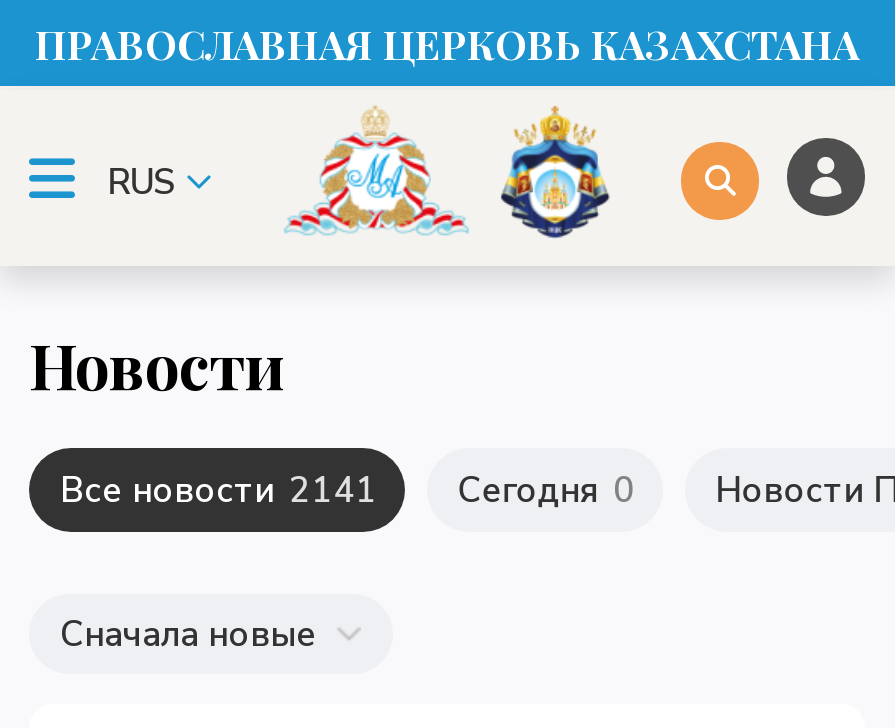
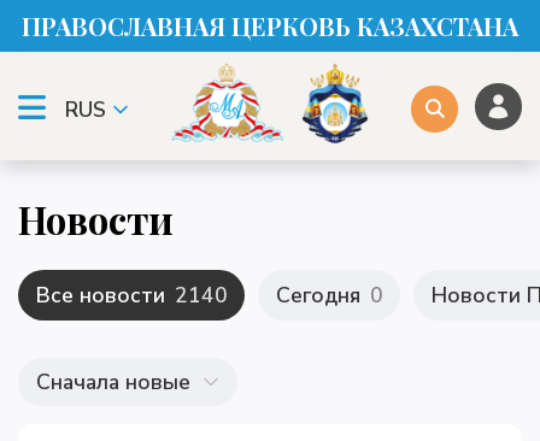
[60,466,377,514] Все новости 2141 -> [37,281,228,310] Все новости 2140

